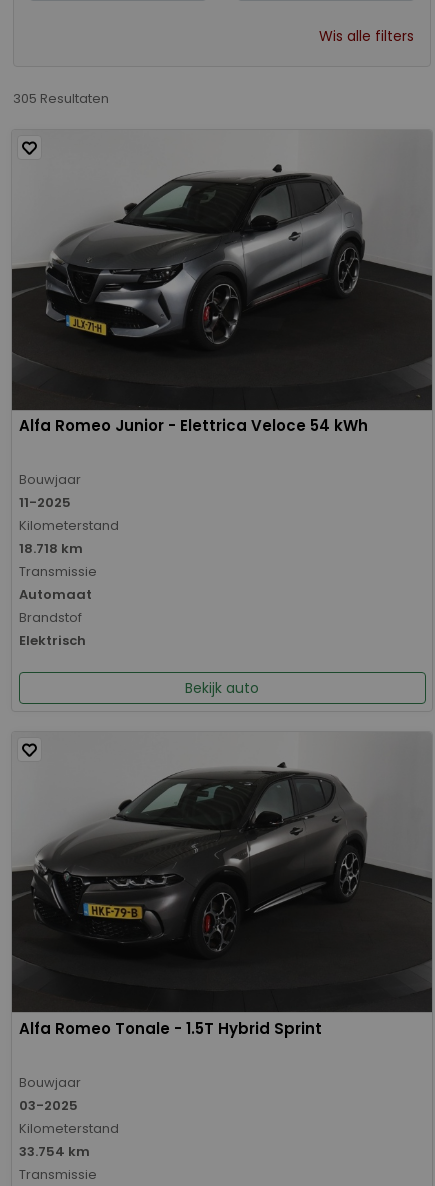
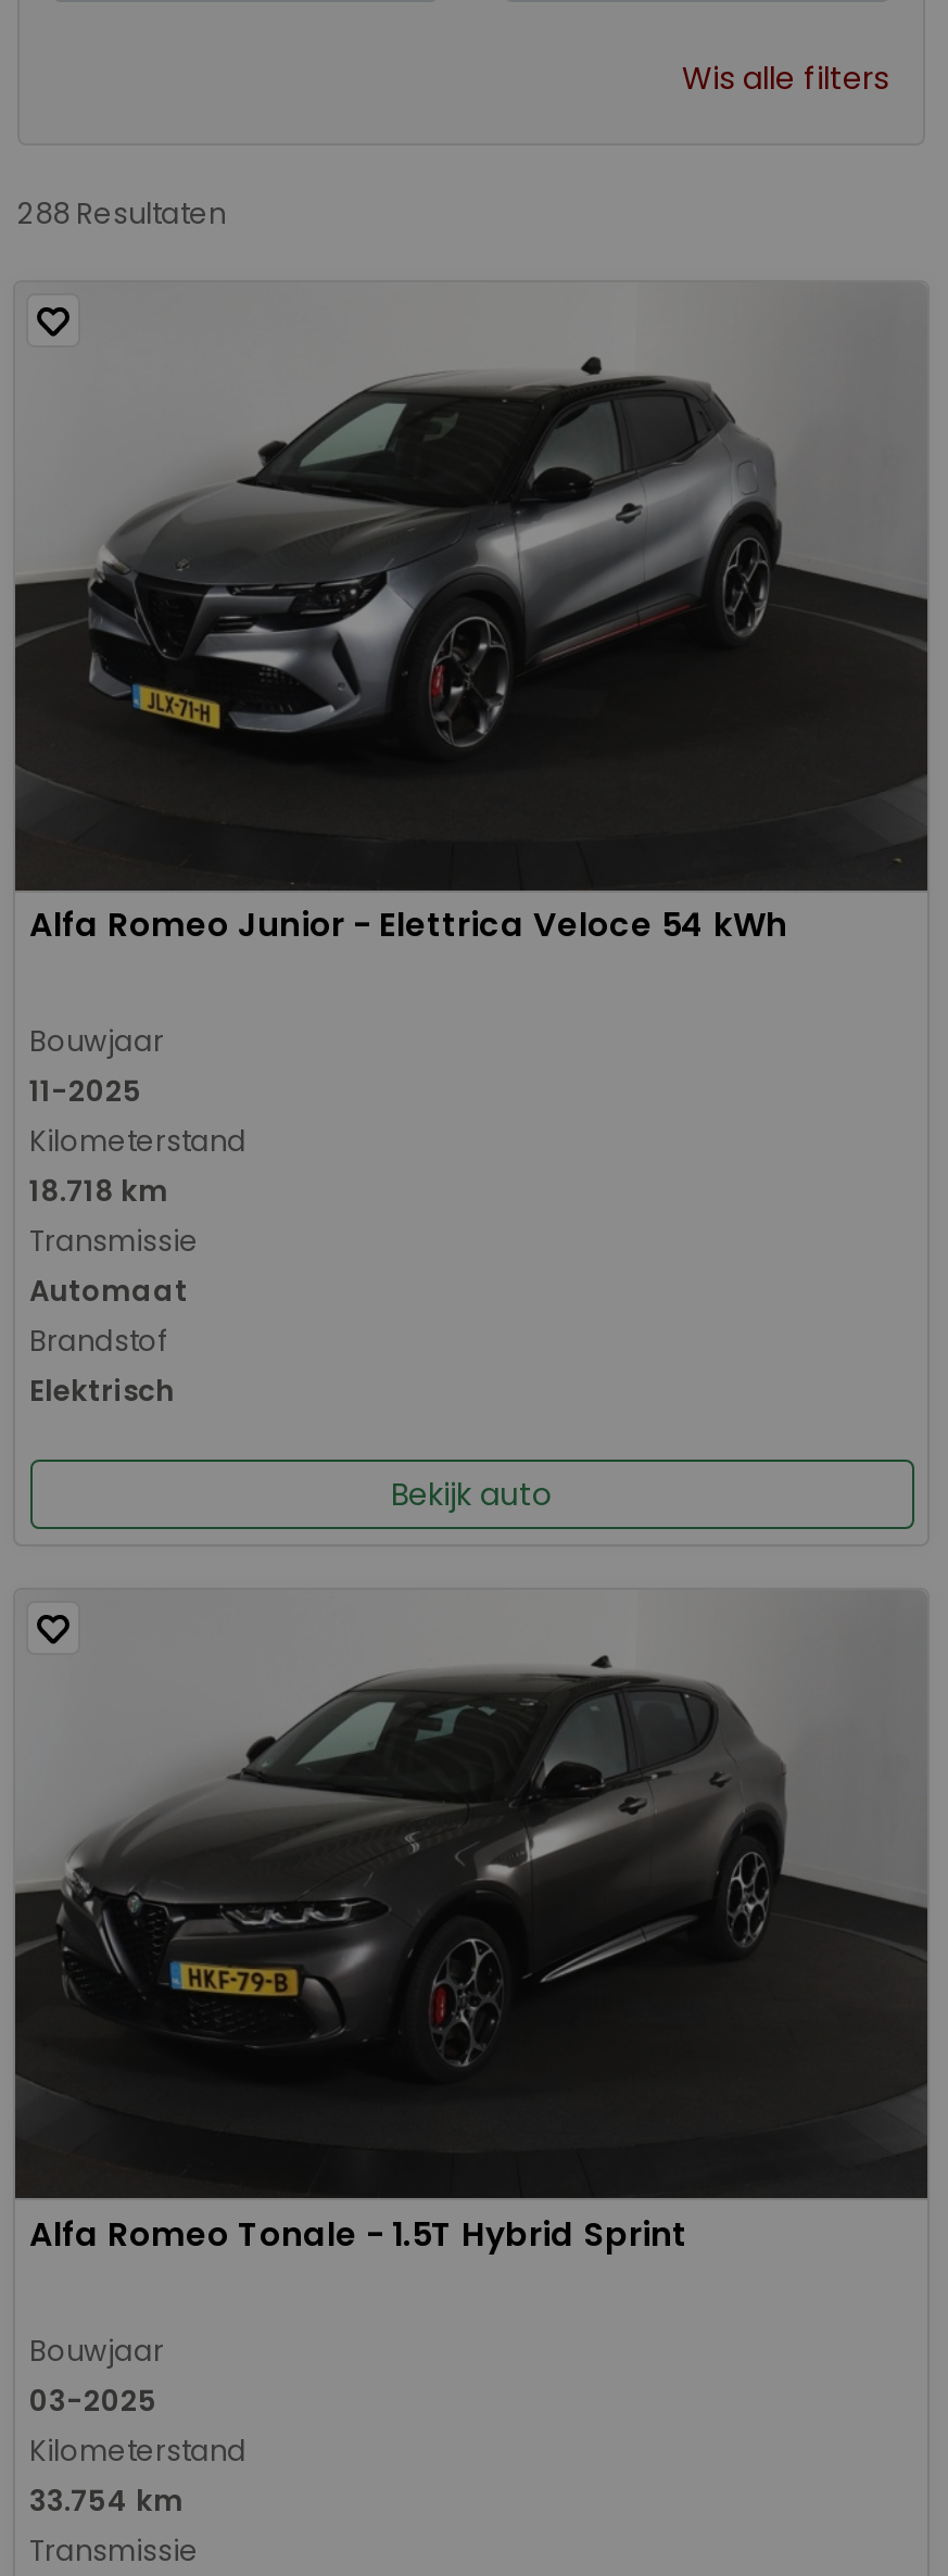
[13,88,109,107] 305 Resultaten -> [17,192,226,233] 288 Resultaten

